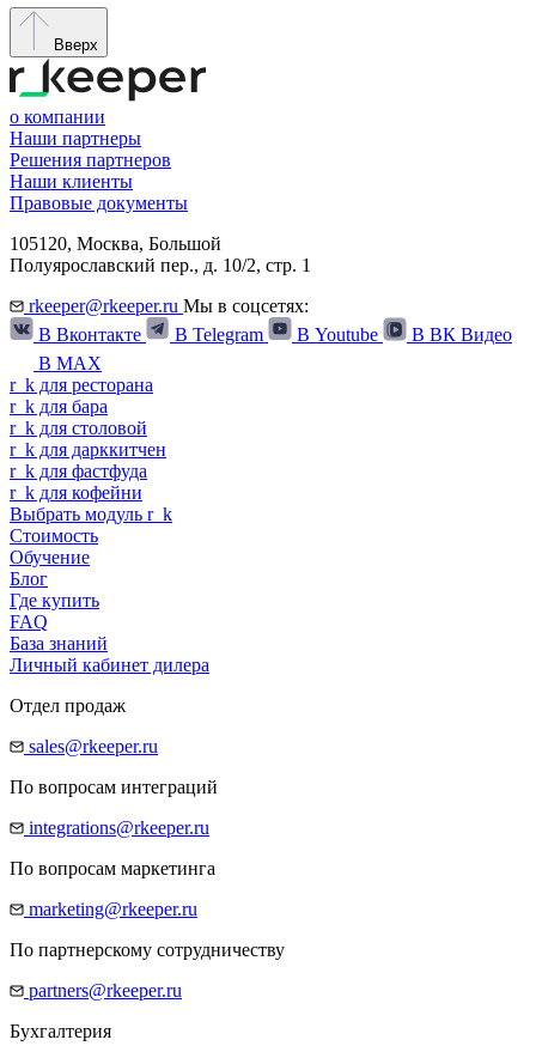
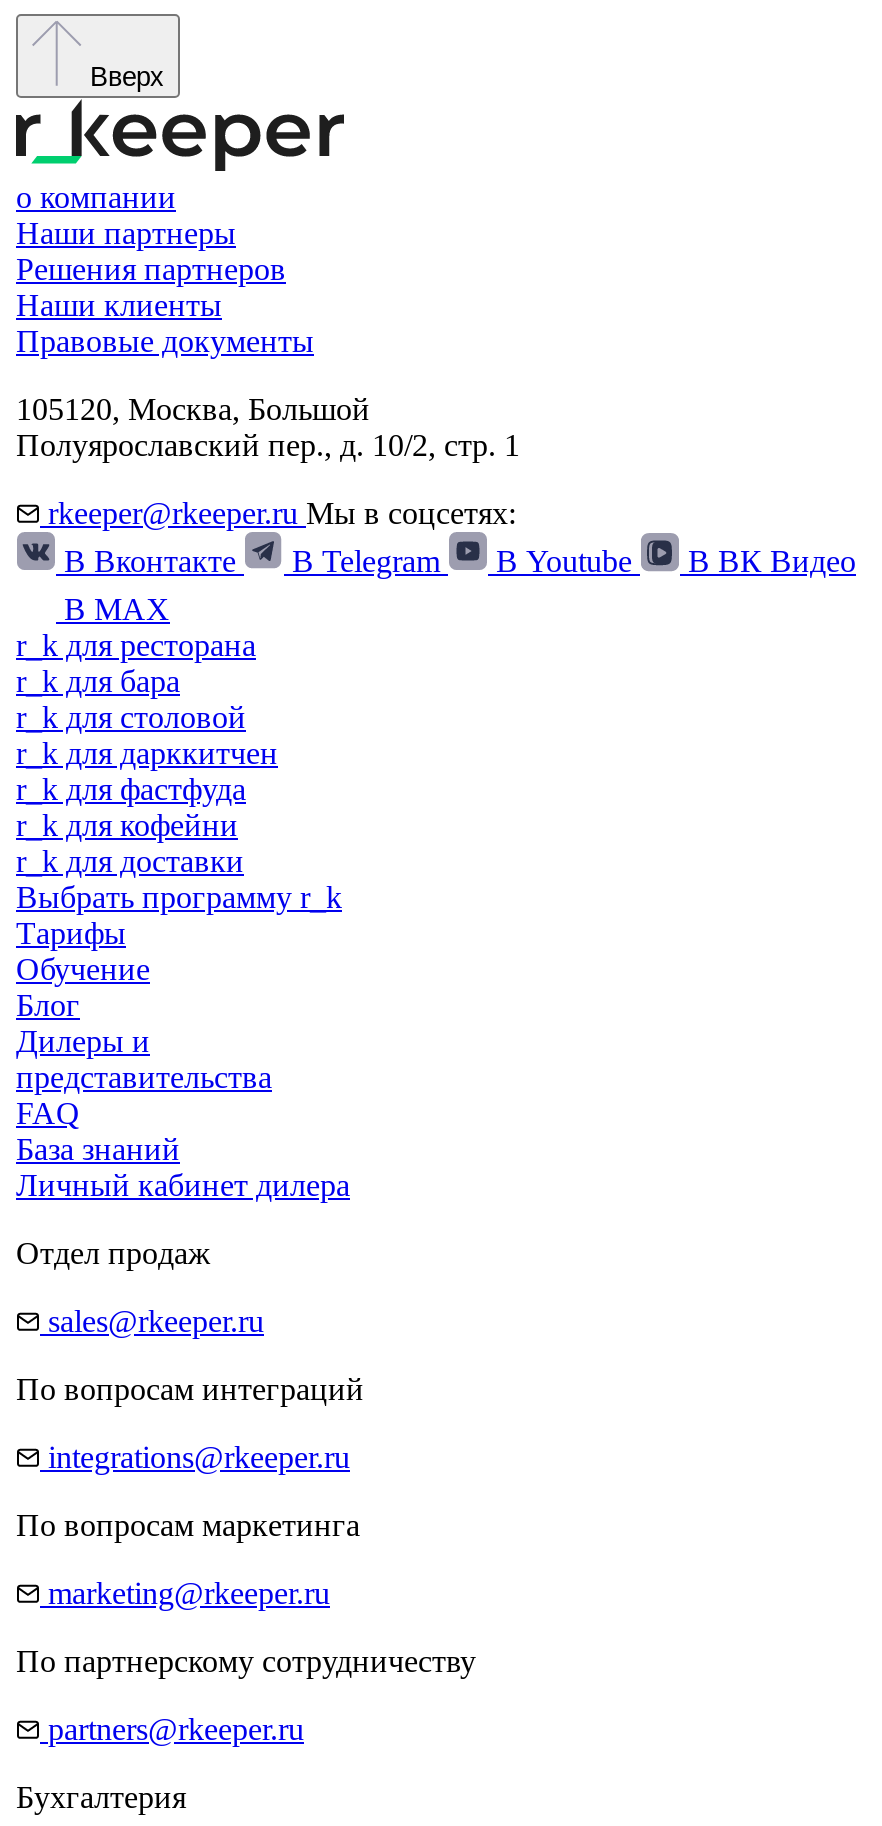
[10,503,172,545] Выбрать модуль r _ k | Стоимость -> [16,843,342,949] r _ k для доставки | Выбрать программу r _ k | Тарифы
[10,590,99,610] Где купить -> [16,1023,272,1093] Дилеры и | представительства

